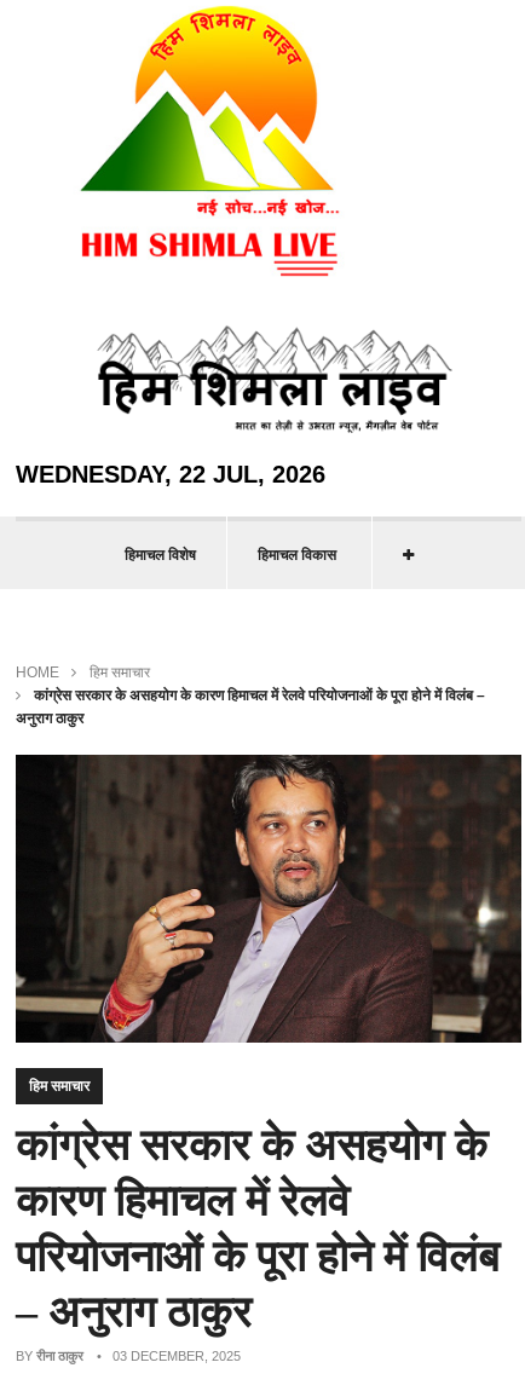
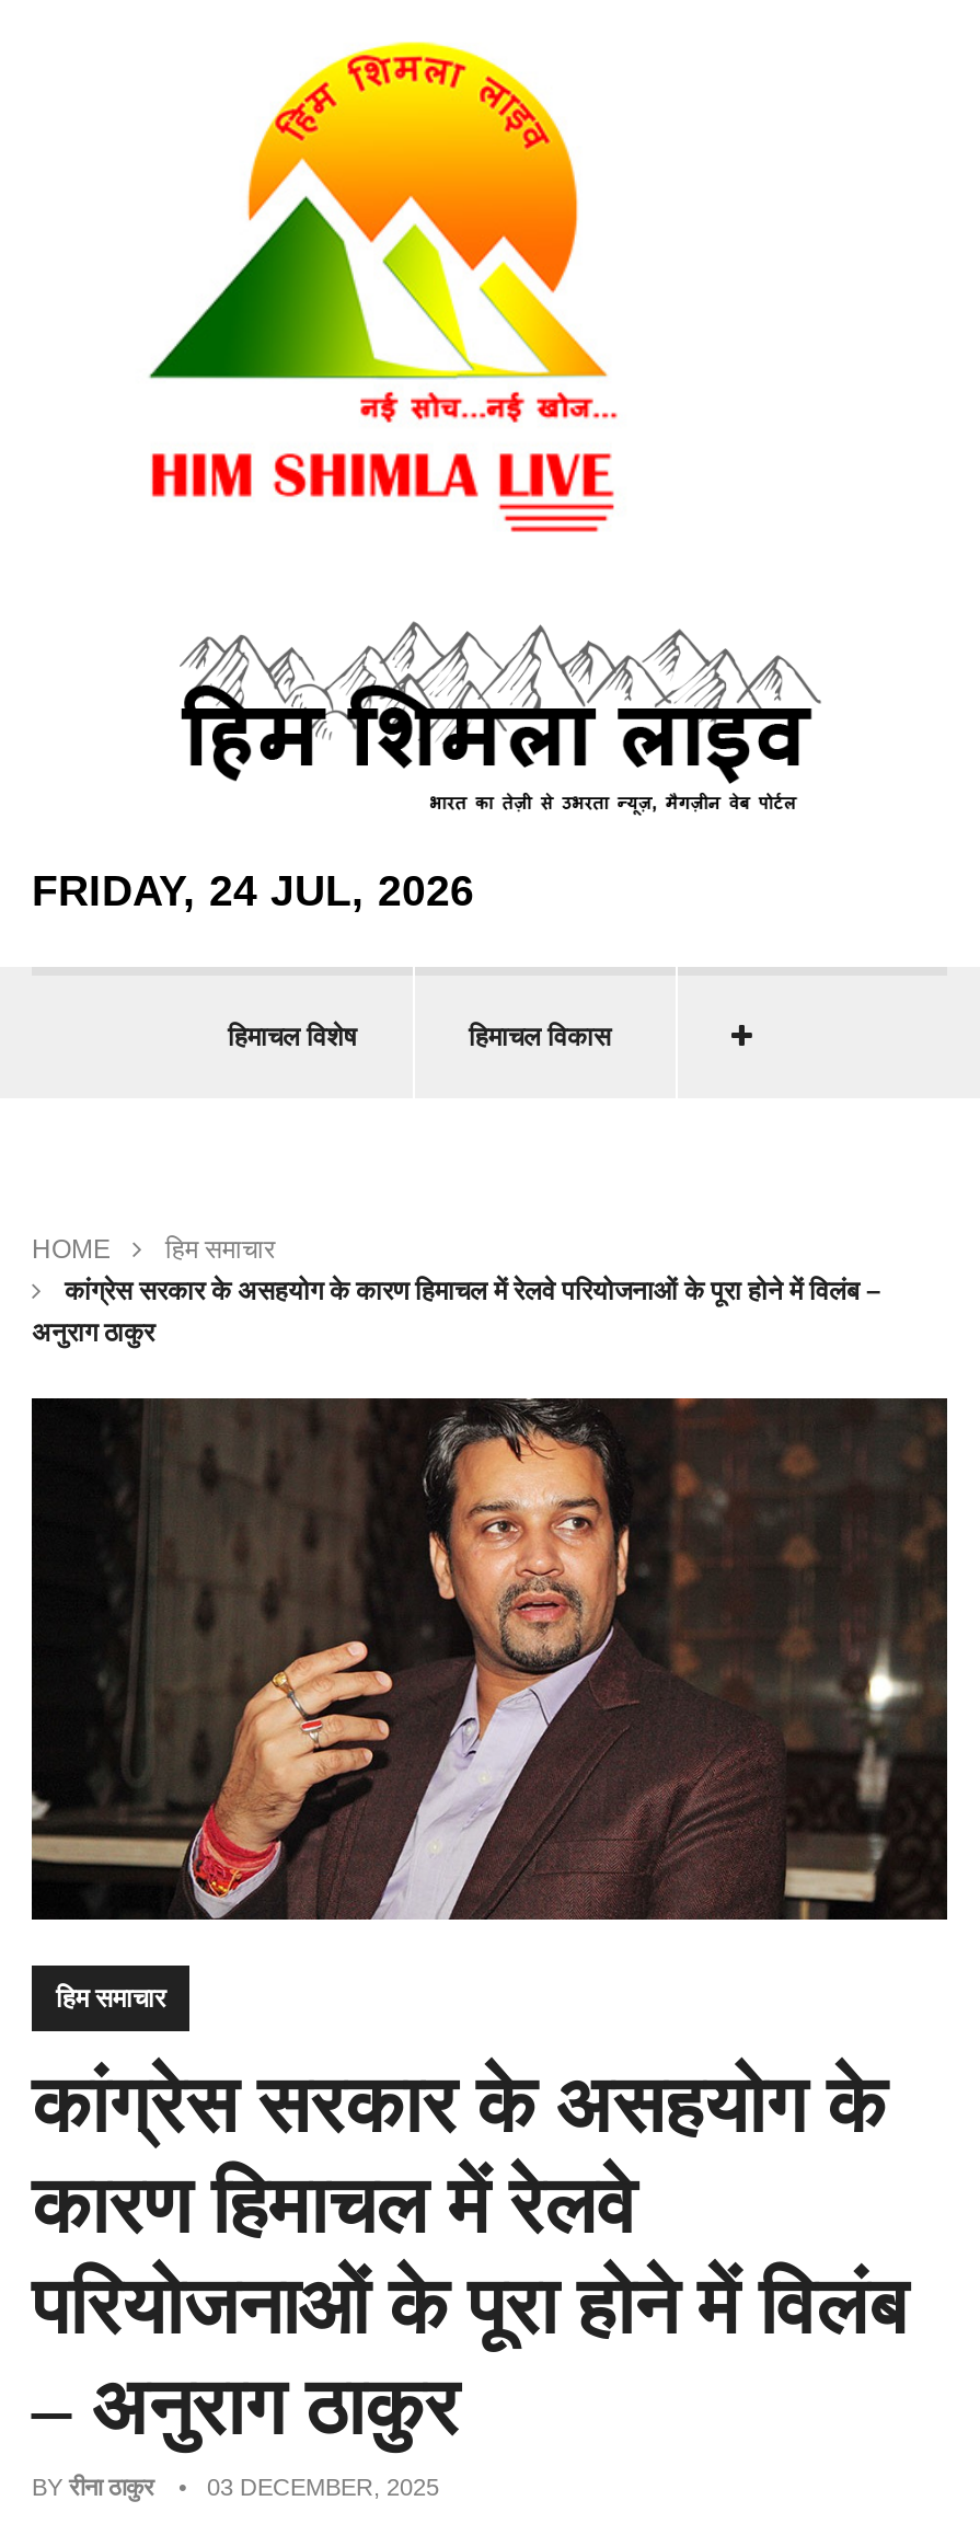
[16,461,325,487] WEDNESDAY, 22 JUL, 2026 -> [32,866,474,914] FRIDAY, 24 JUL, 2026

